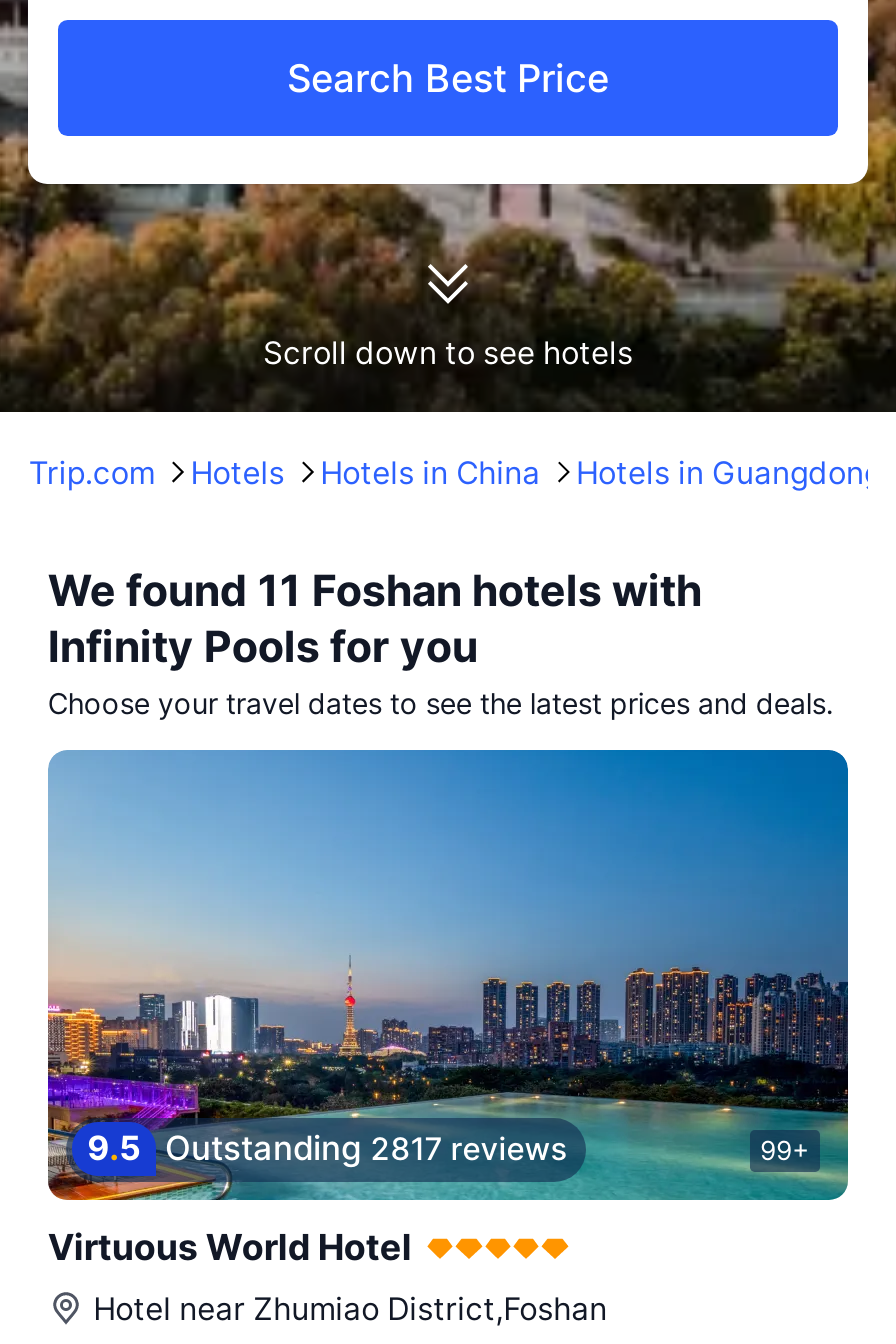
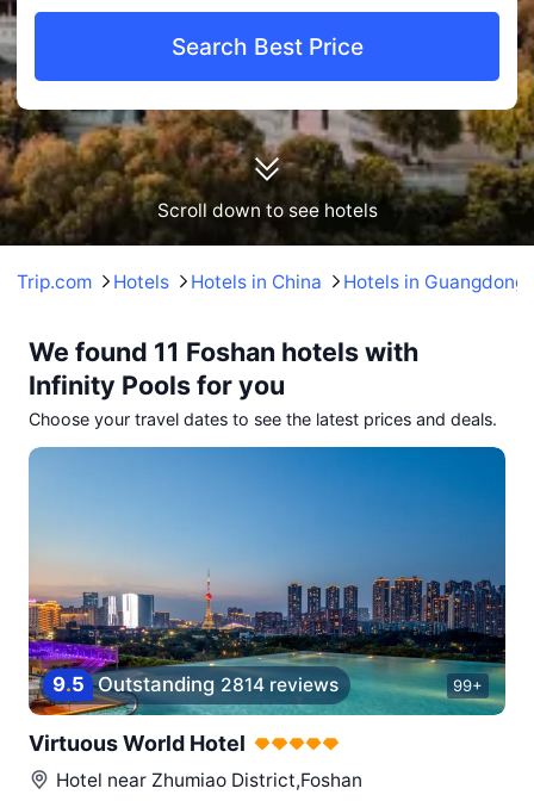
[87,1128,566,1168] 9.5 Outstanding 2817 reviews -> [52,672,339,696] 9.5 Outstanding 2814 reviews

